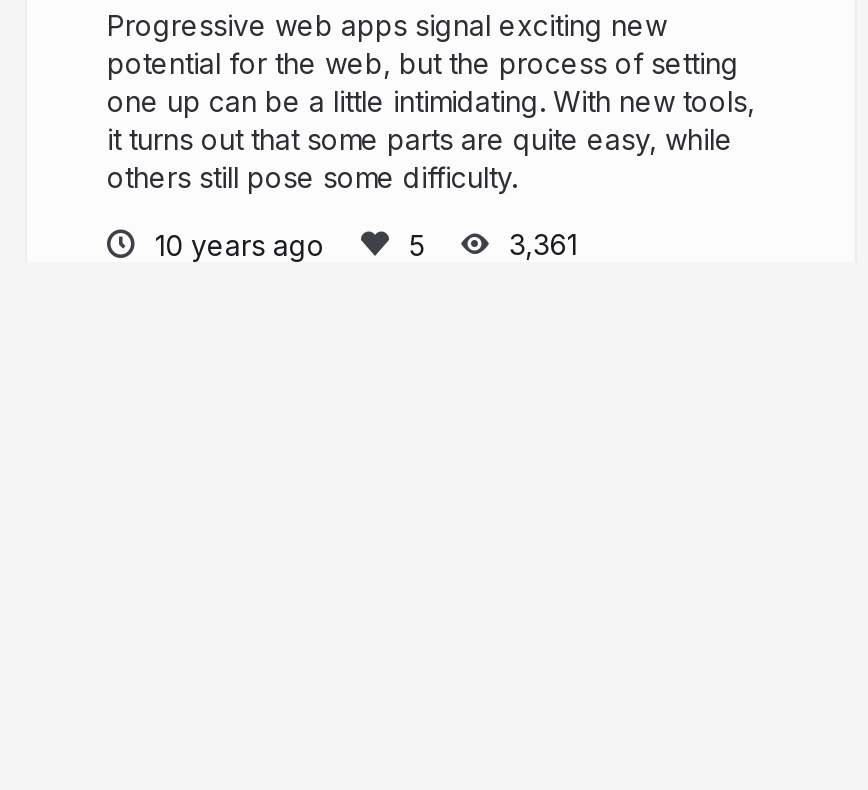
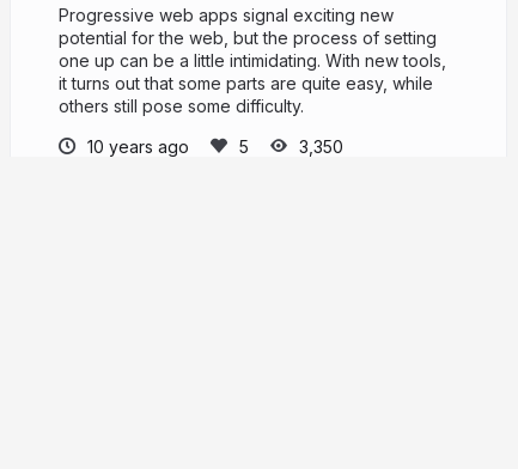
[509,227,577,261] 3,361 -> [299,136,343,156] 3,350

